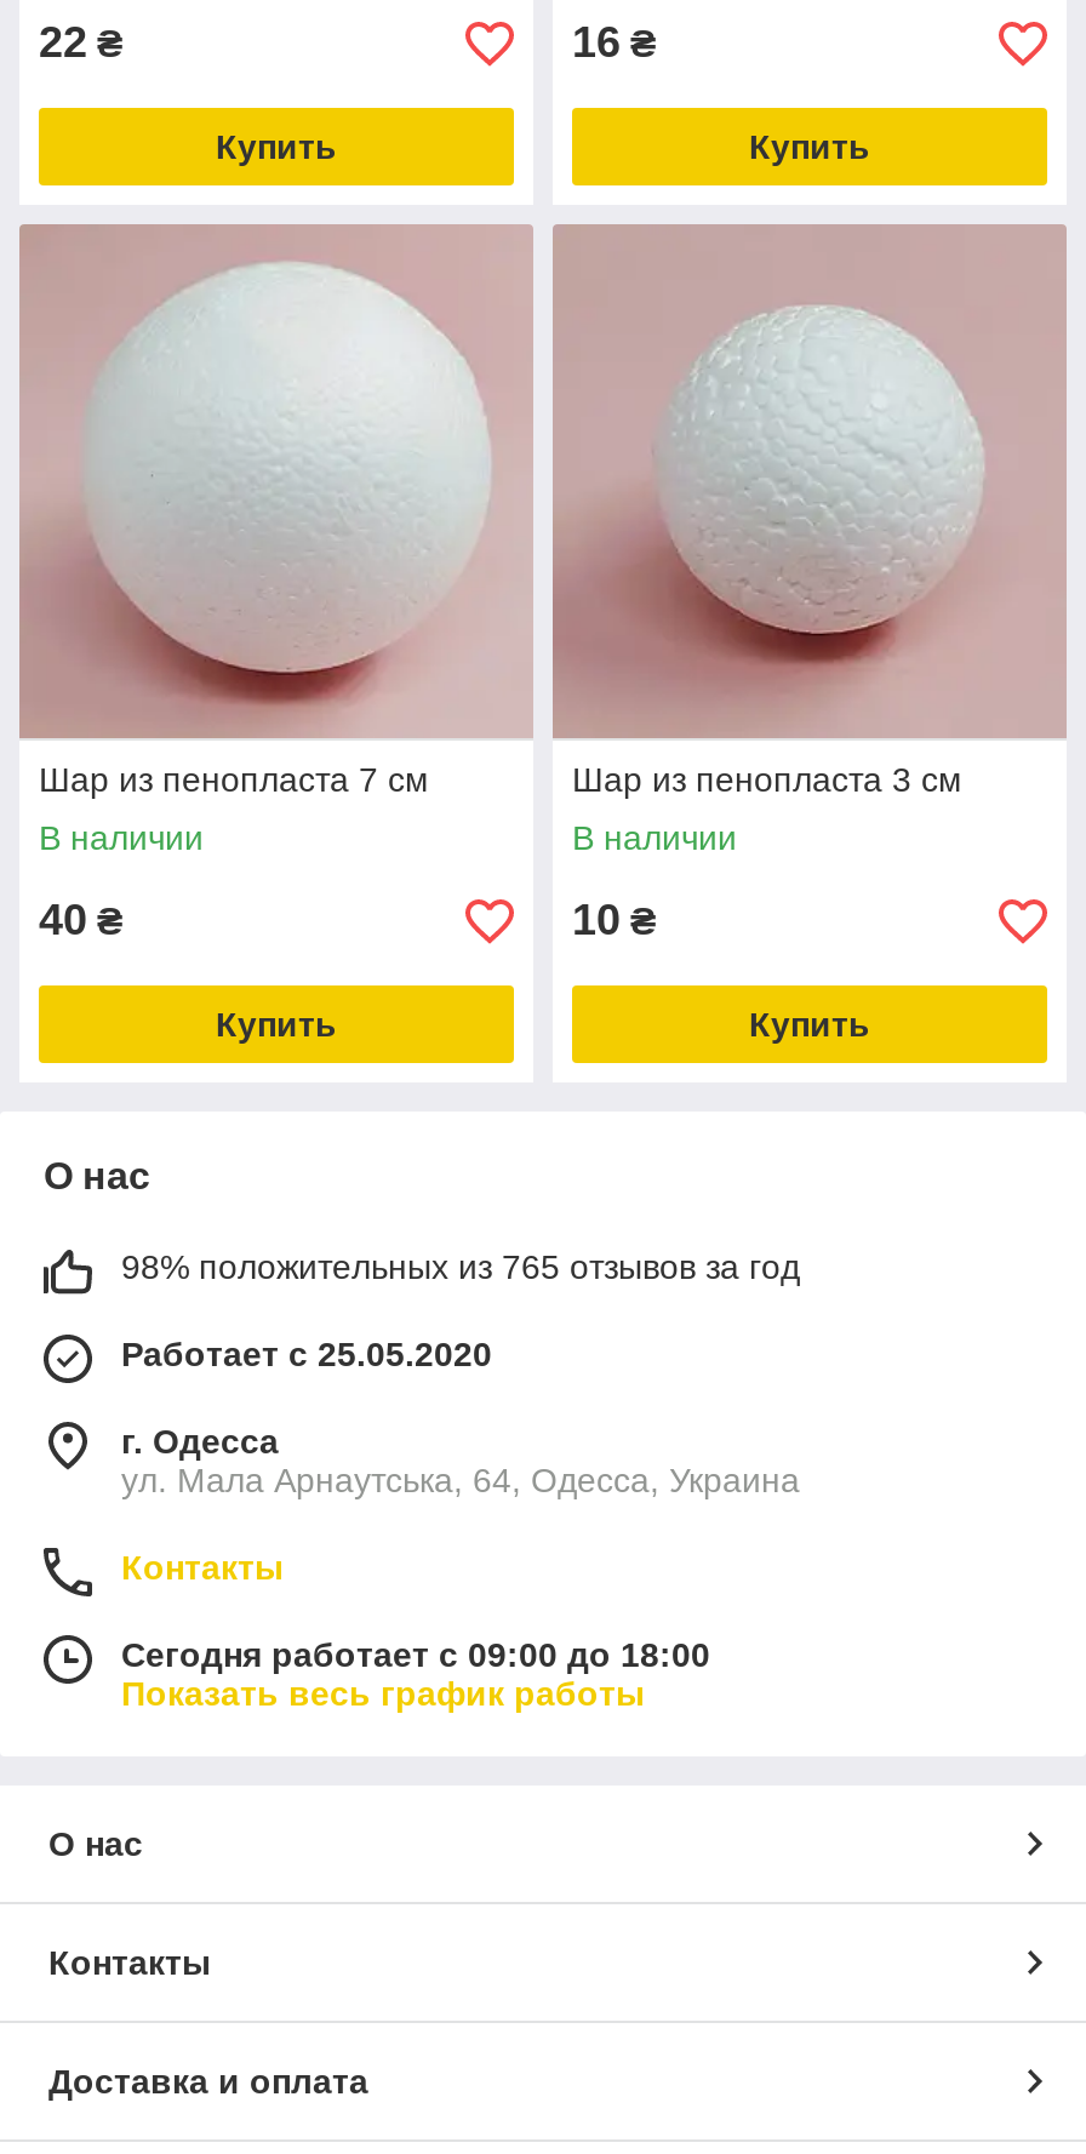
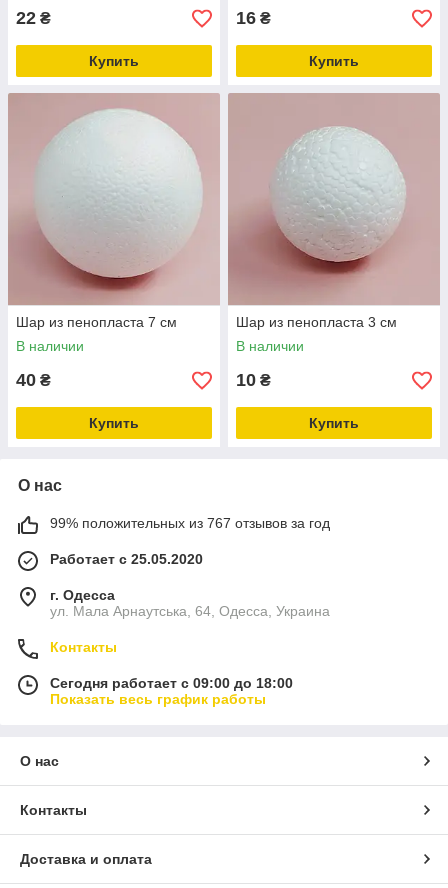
[121,1247,800,1286] 98% положительных из 765 отзывов за год -> [50,515,330,531] 99% положительных из 767 отзывов за год

